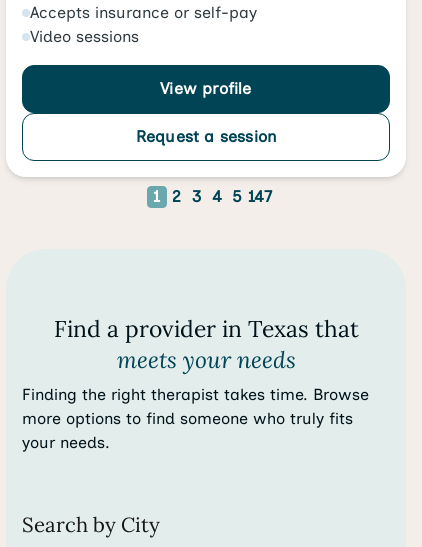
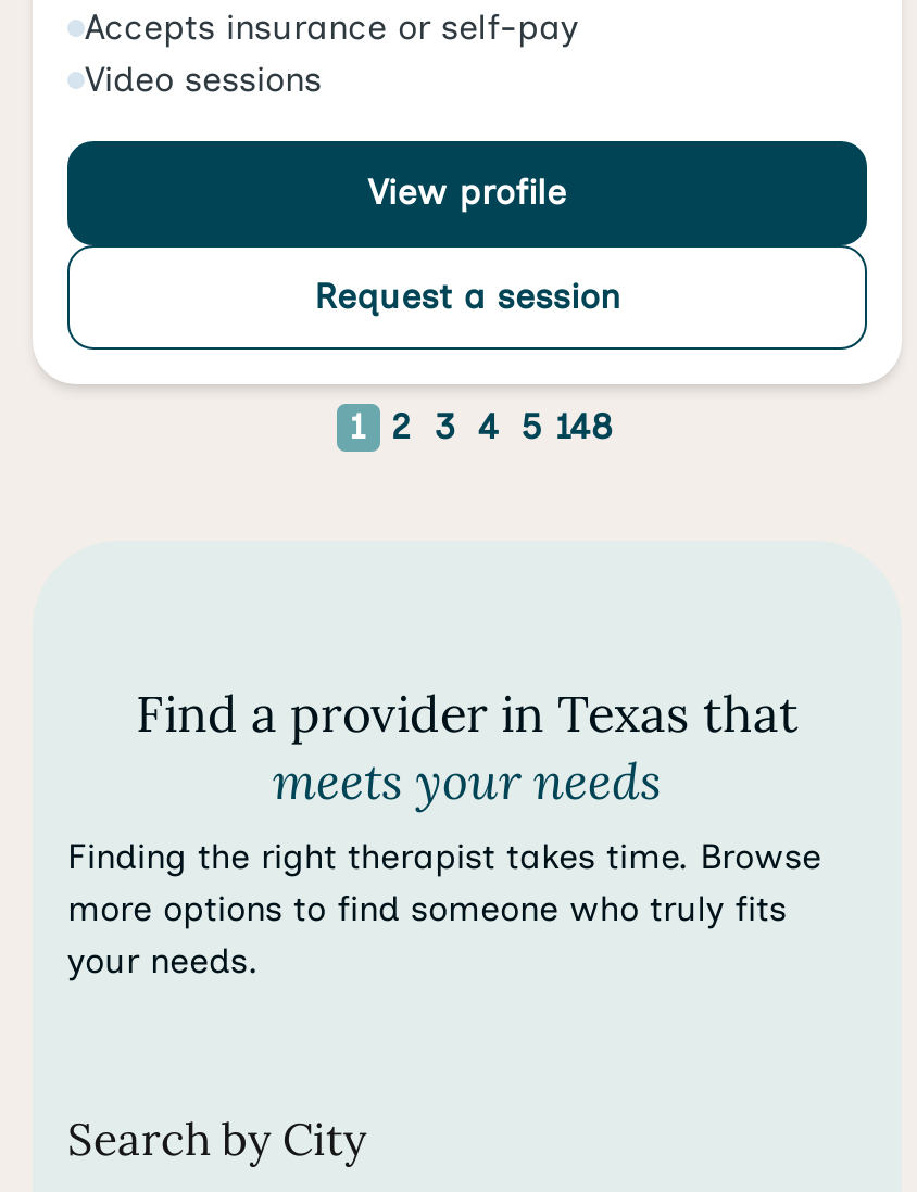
[153,187,272,206] 1 2 3 4 5 147 -> [350,406,613,447] 1 2 3 4 5 148

